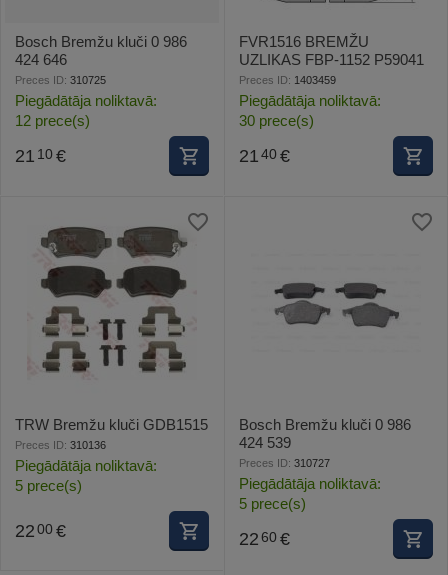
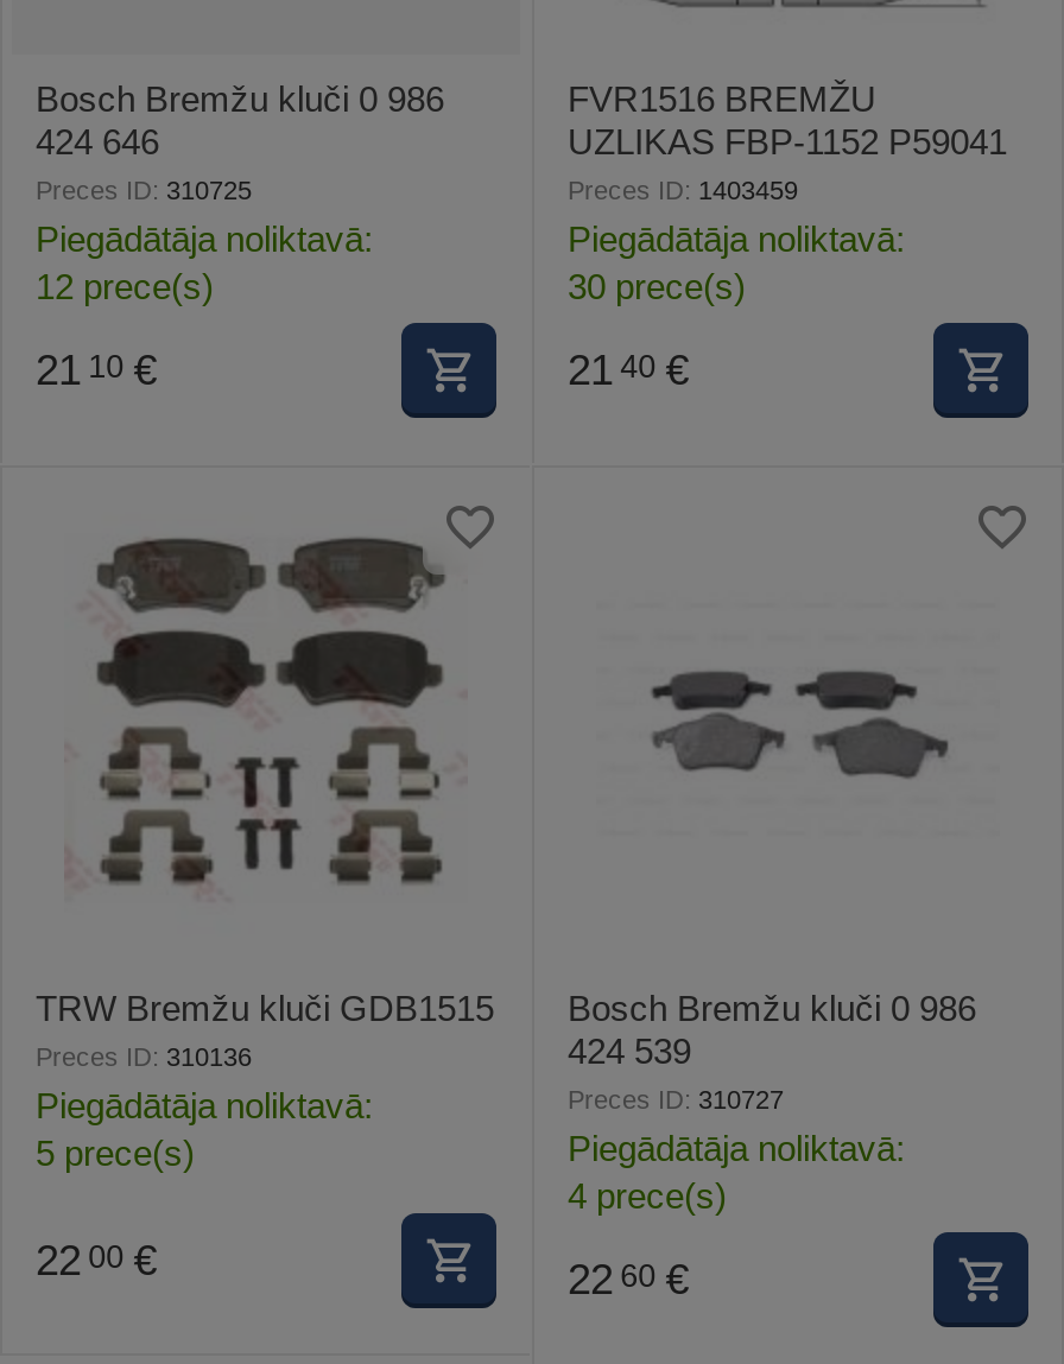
[239,495,306,512] 5 prece(s) -> [568,1176,727,1217] 4 prece(s)

